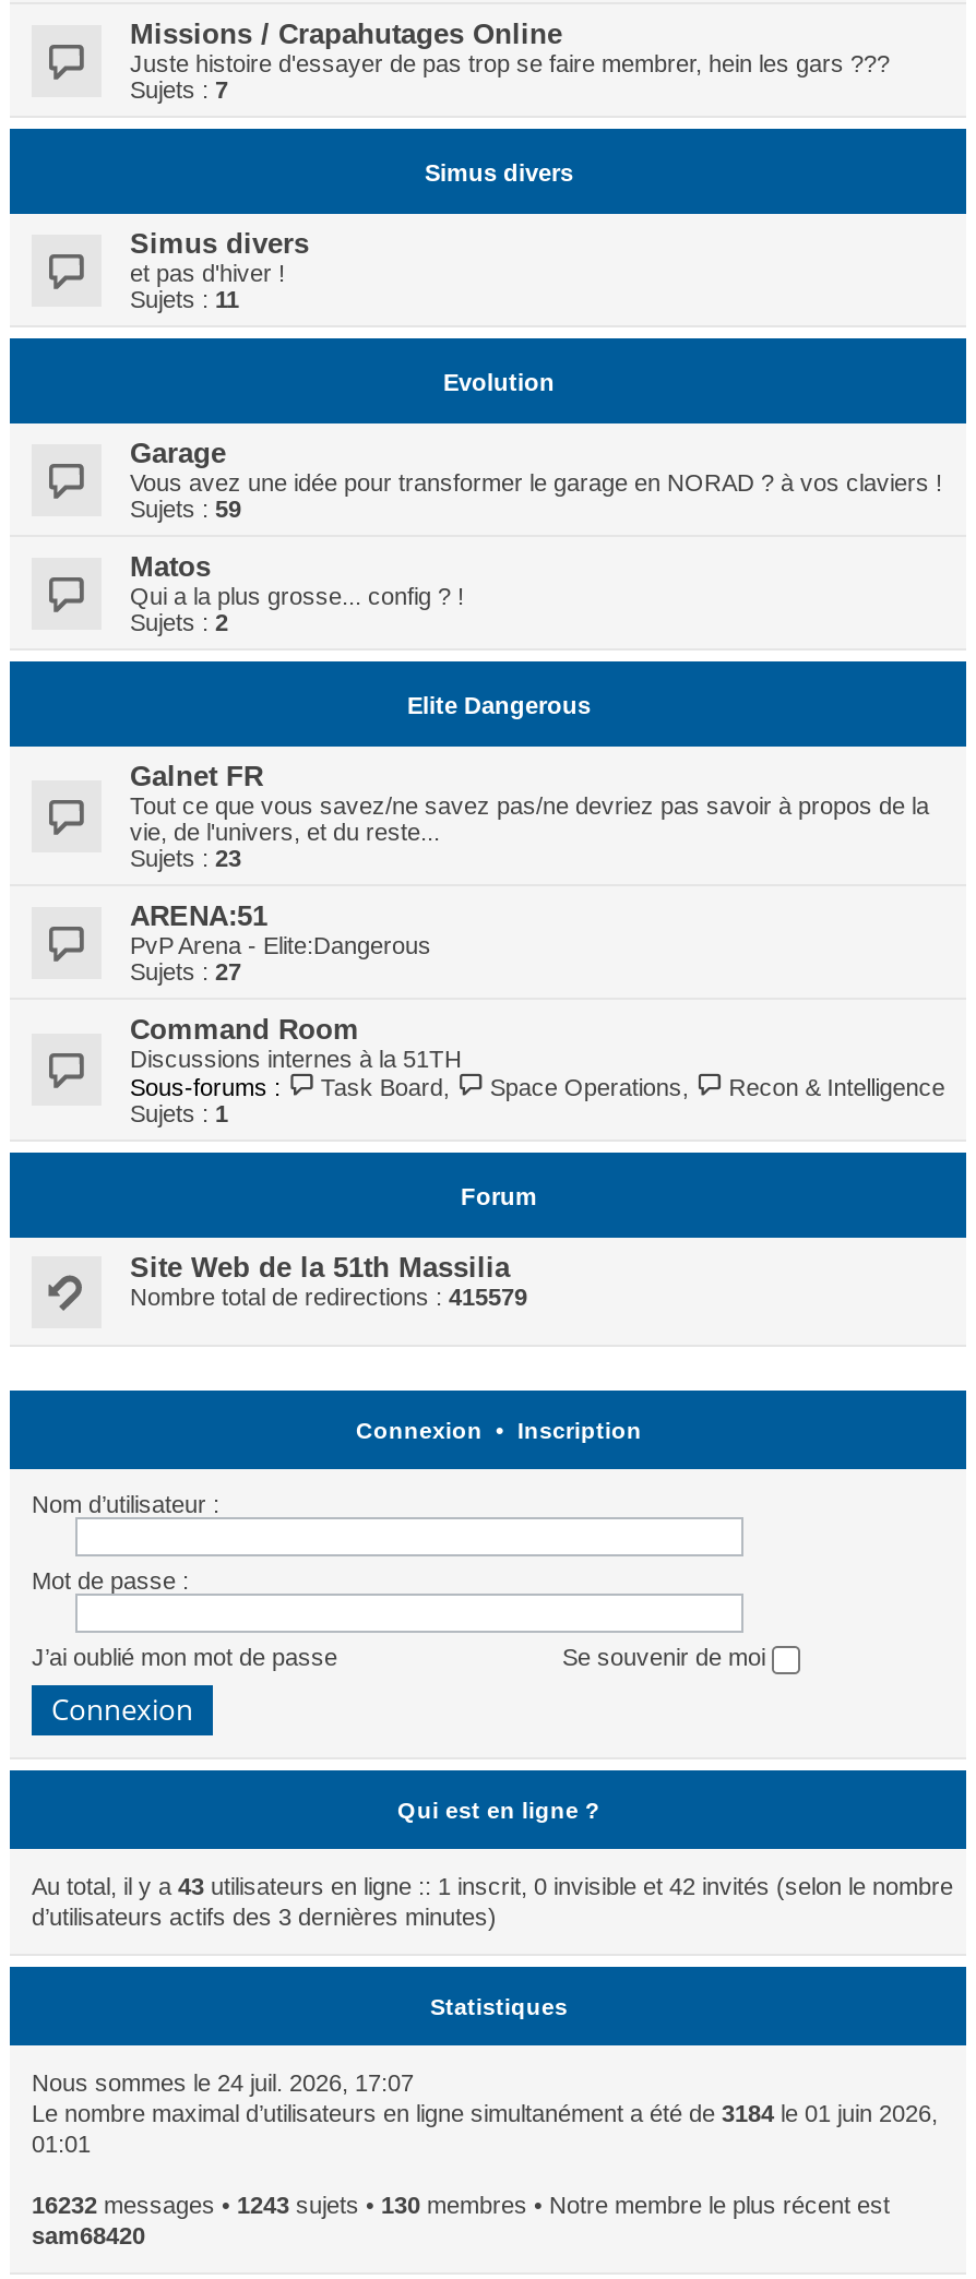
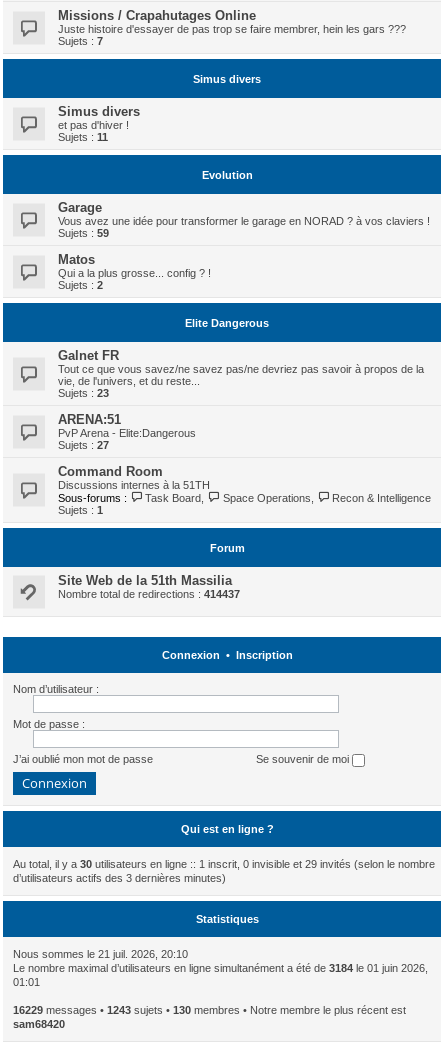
[130,1284,527,1310] Nombre total de redirections : 415579 -> [58,588,240,600] Nombre total de redirections : 414437
[32,1872,953,1898] Au total, il y a 43 utilisateurs en ligne :: 1 inscrit, 0 invisible et 42 invités (selon le nombre -> [13,858,435,870] Au total, il y a 30 utilisateurs en ligne :: 1 inscrit, 0 invisible et 29 invités (selon le nombre
[32,2069,414,2095] Nous sommes le 24 juil. 2026, 17:07 -> [13,948,188,960] Nous sommes le 21 juil. 2026, 20:10
[32,2191,890,2217] 16232 messages • 1243 sujets • 130 membres • Notre membre le plus récent est -> [13,1004,406,1016] 16229 messages • 1243 sujets • 130 membres • Notre membre le plus récent est

